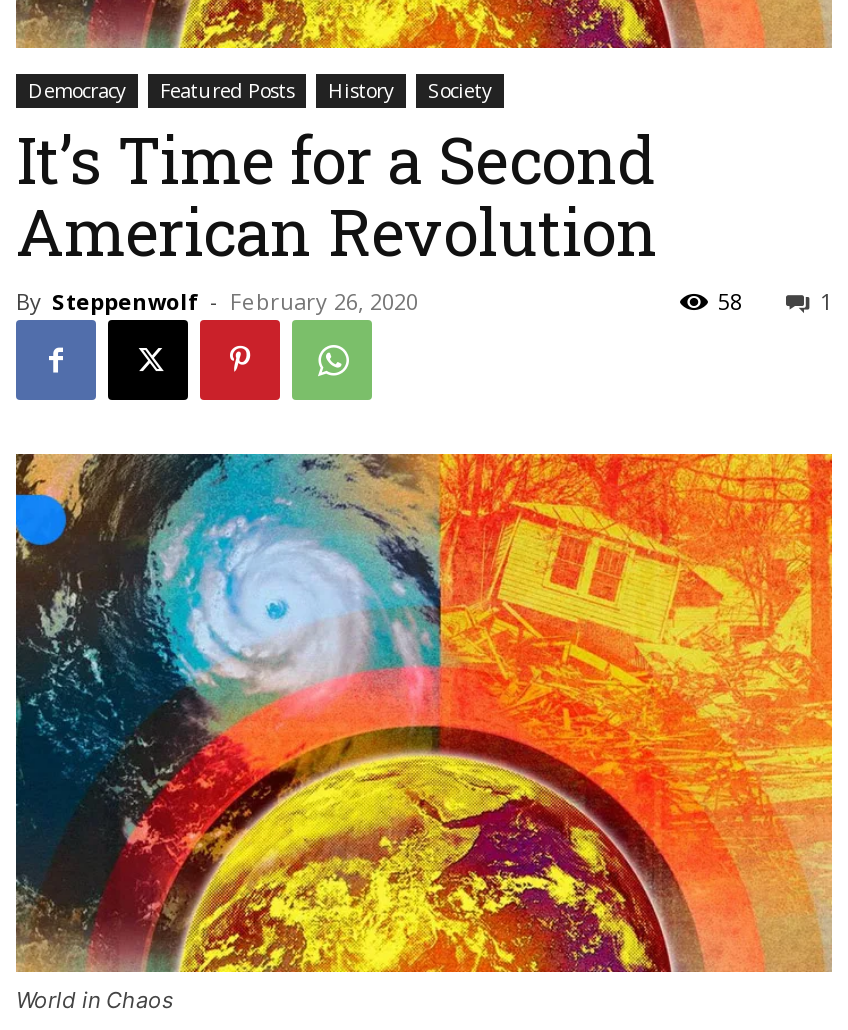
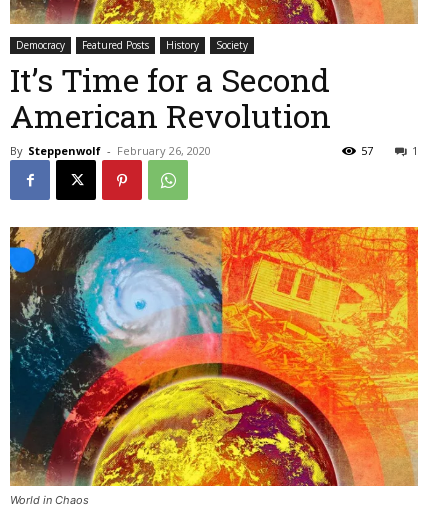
[718,287,742,317] 58 -> [361,143,373,158] 57

